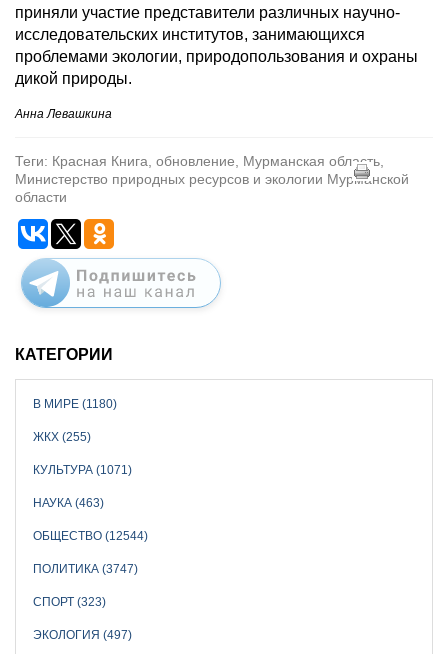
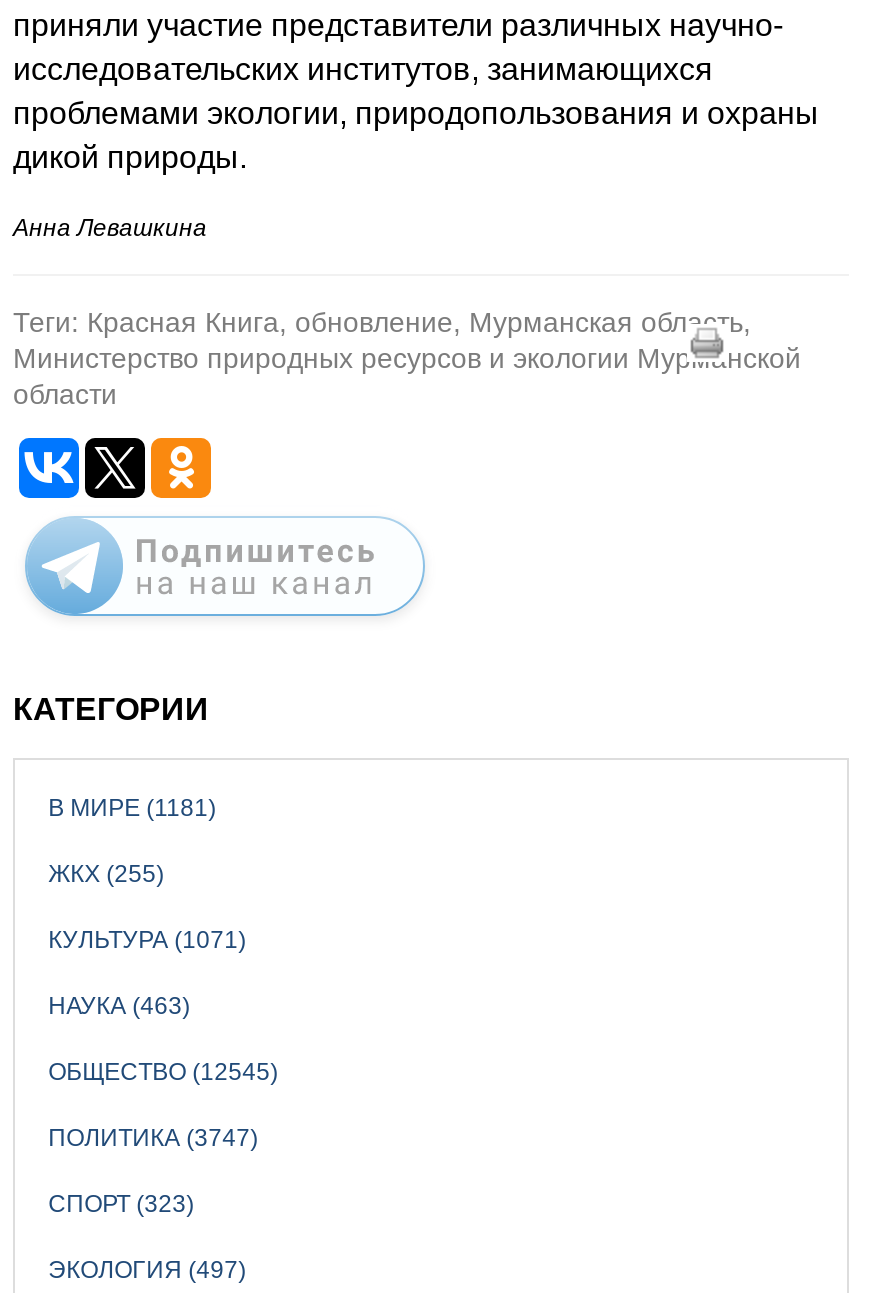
[33,396,117,410] В МИРЕ (1180) -> [48,793,216,821] В МИРЕ (1181)
[33,528,148,542] ОБЩЕСТВО (12544) -> [48,1057,278,1085] ОБЩЕСТВО (12545)

